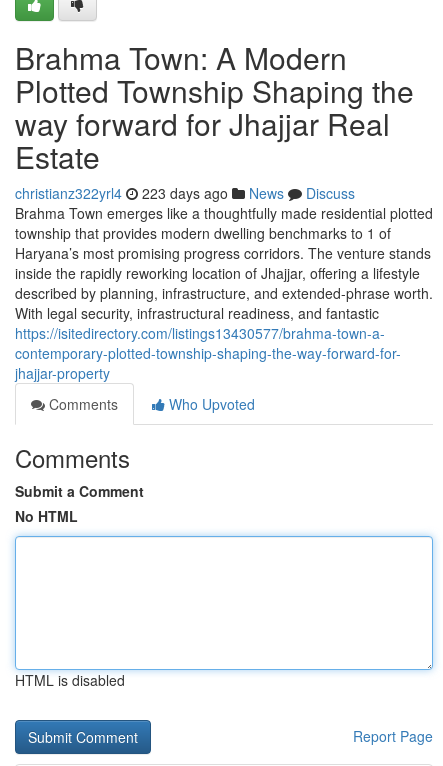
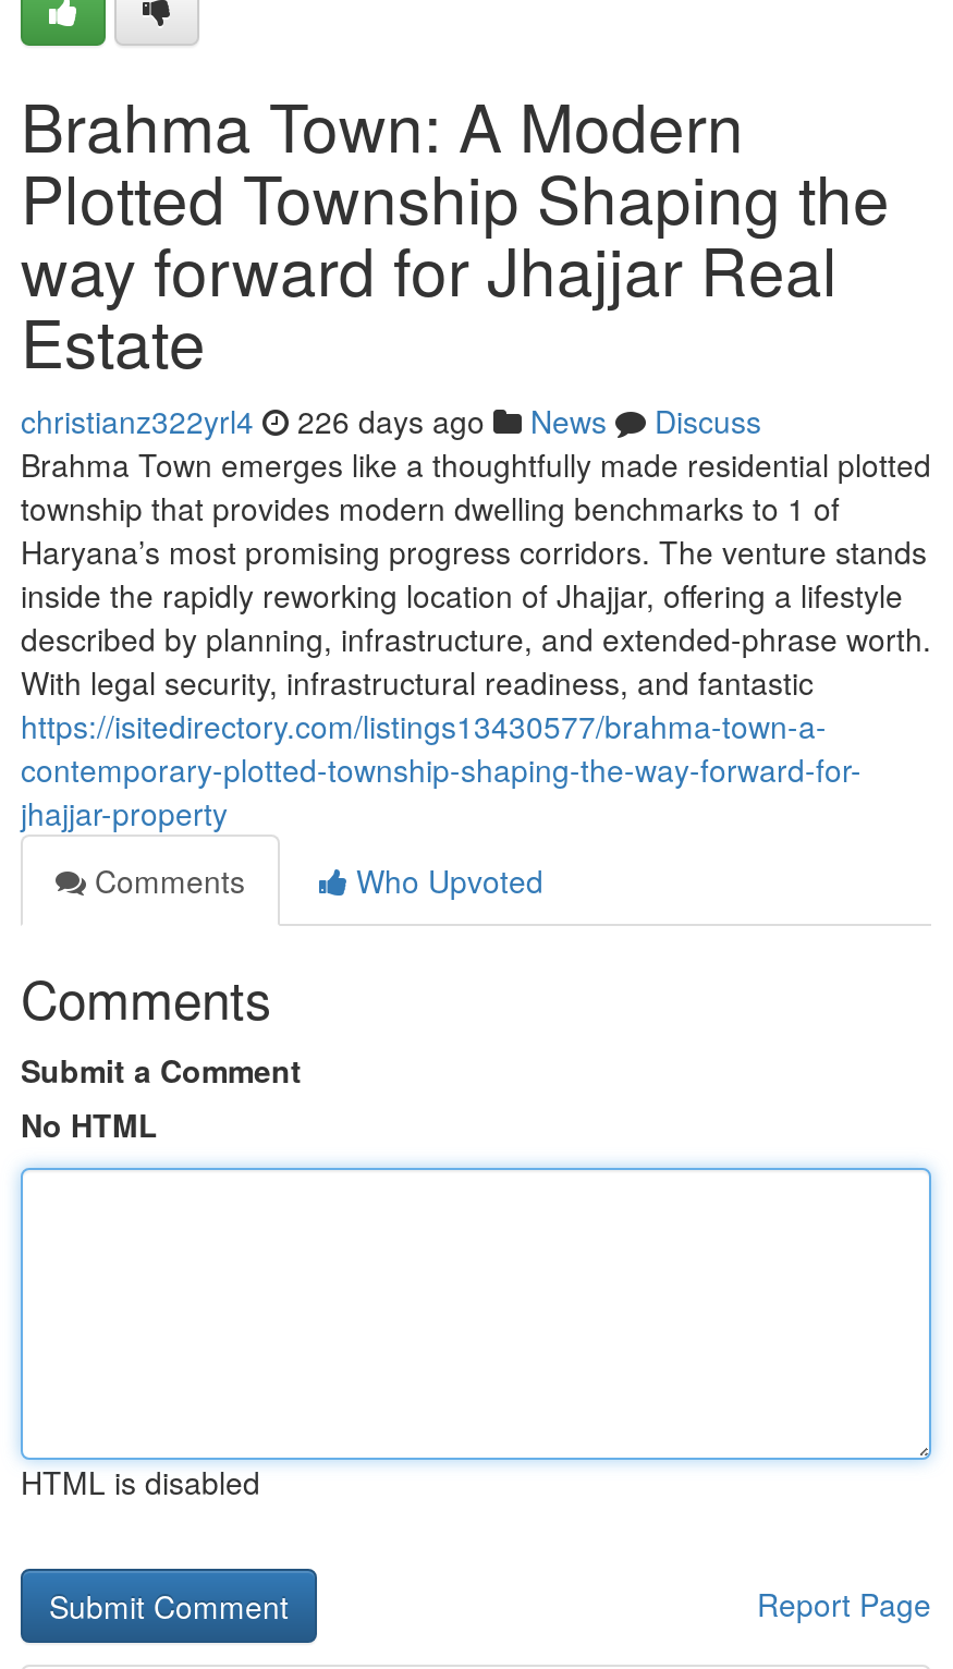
[15,183,355,203] christianz322yrl4 223 days ago News Discuss -> [21,399,761,442] christianz322yrl4 226 days ago News Discuss

